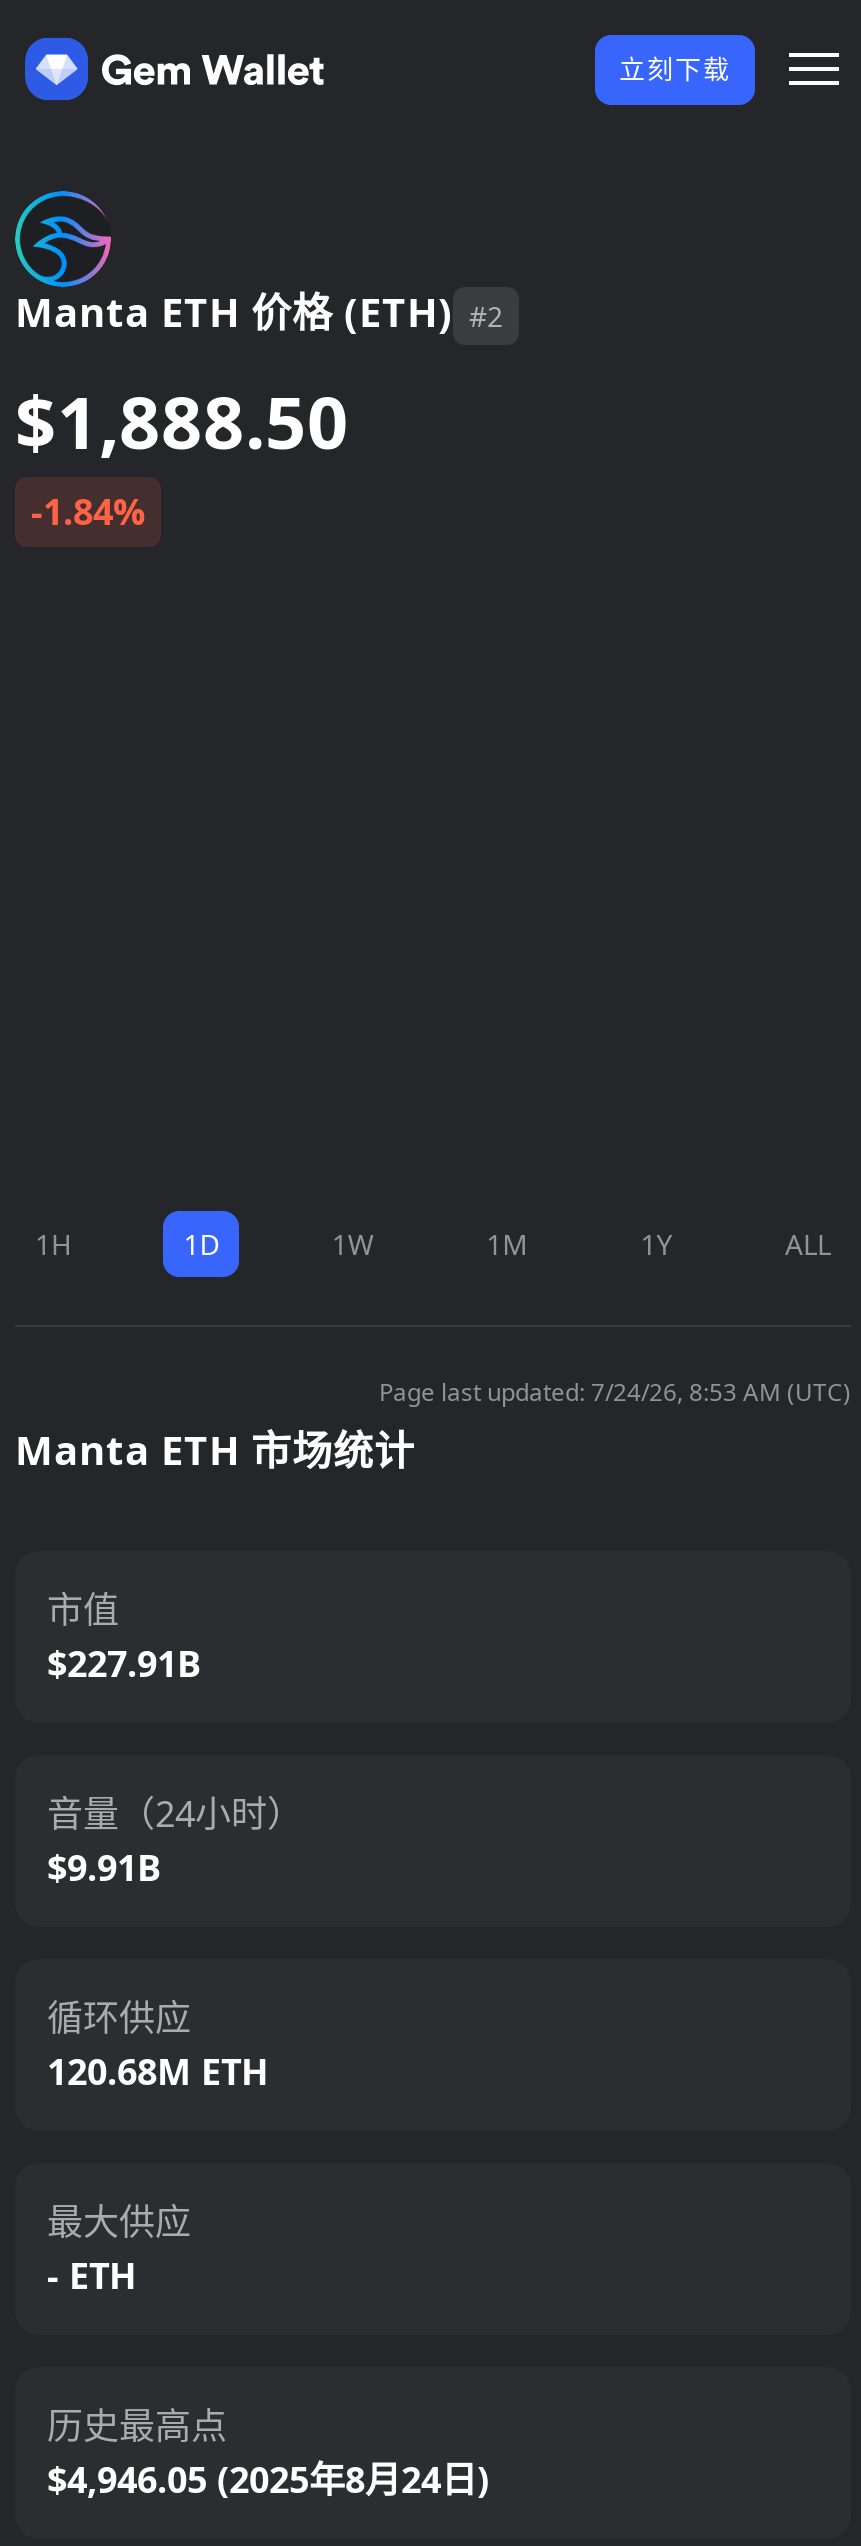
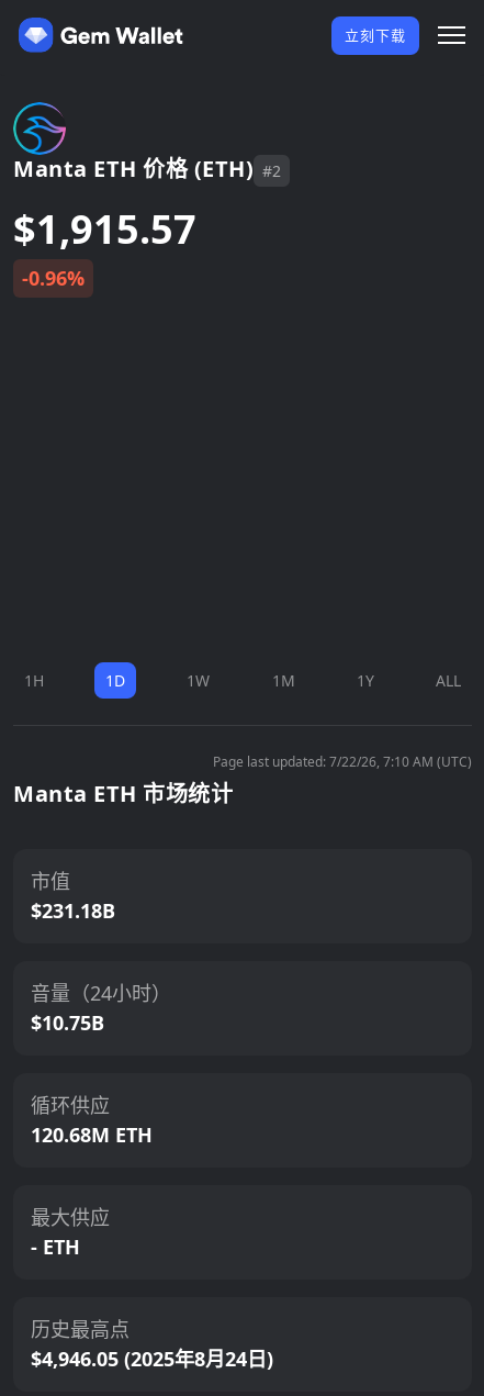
[15,373,349,471] $1,888.50 -> [13,202,196,256] $1,915.57
[31,487,145,535] -1.84% -> [22,265,85,291] -0.96%
[379,1375,851,1409] Page last updated: 7/24/26, 8:53 AM (UTC) -> [213,752,472,771] Page last updated: 7/22/26, 7:10 AM (UTC)
[47,1639,201,1687] $227.91B -> [31,897,115,924] $231.18B
[47,1843,161,1891] $9.91B -> [31,1009,104,1036] $10.75B

